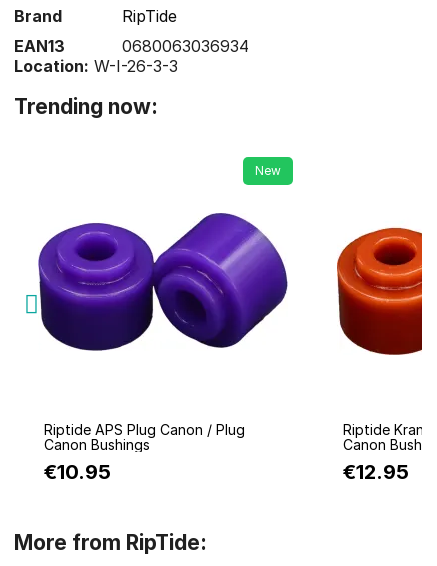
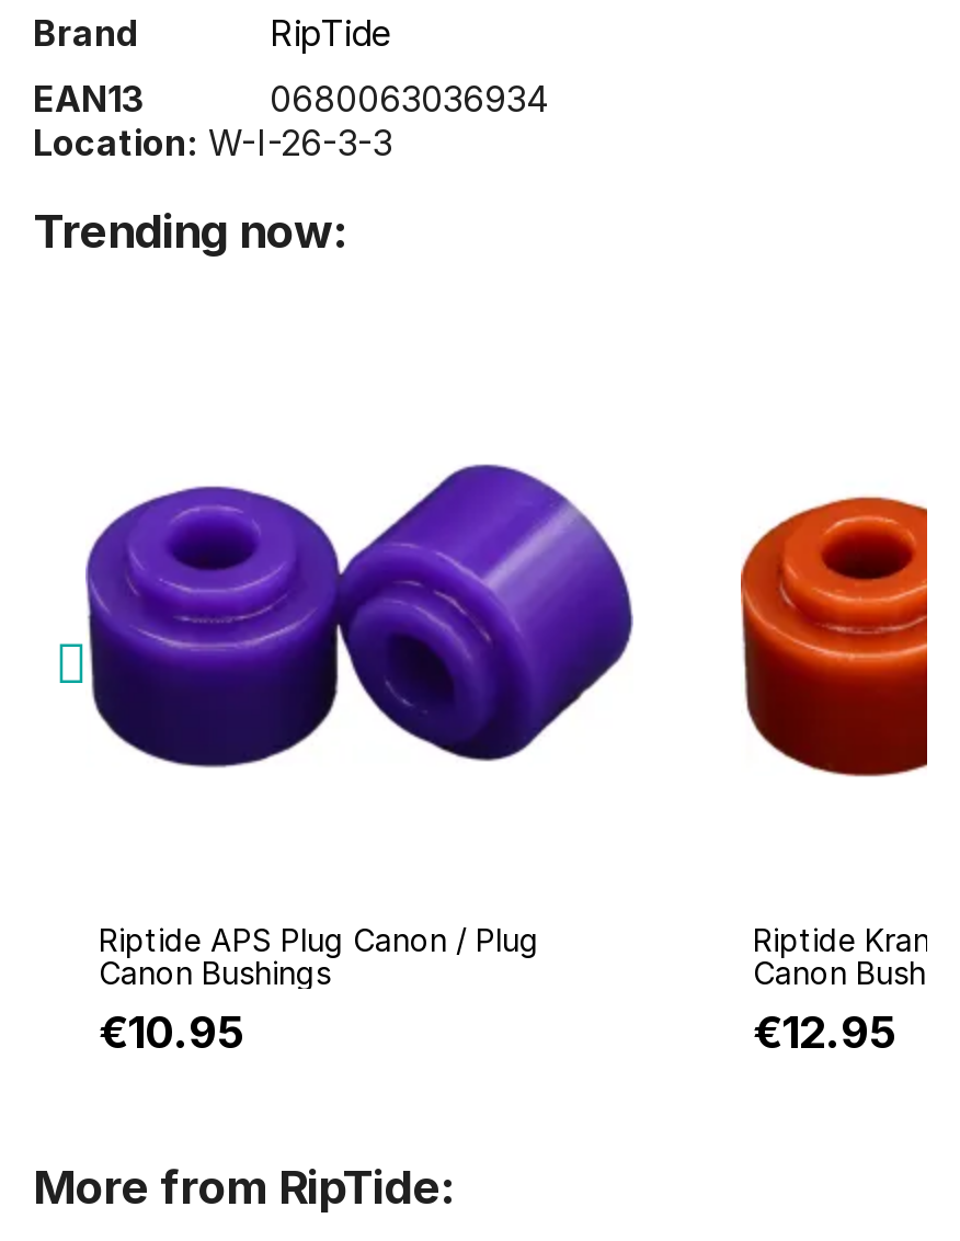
[254,163,280,178] New -> none

